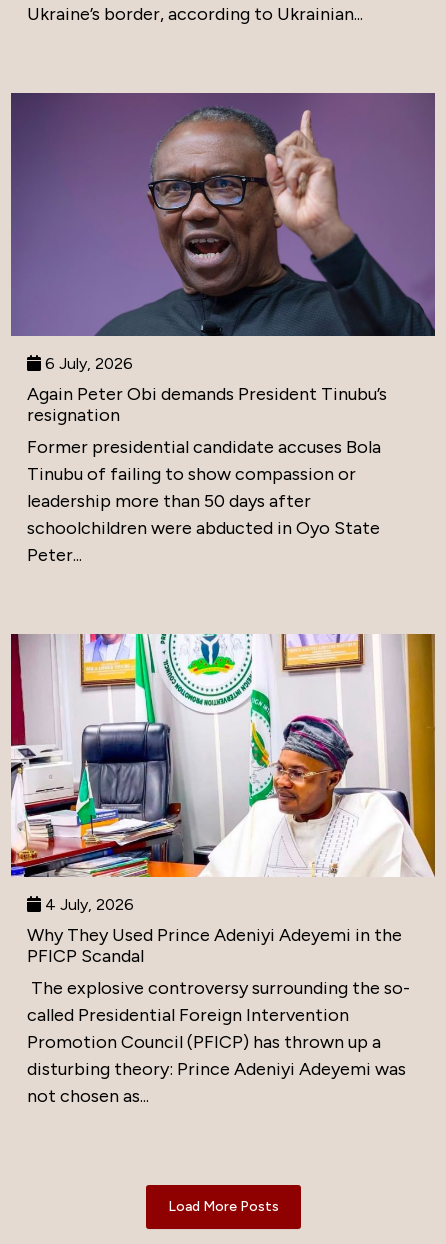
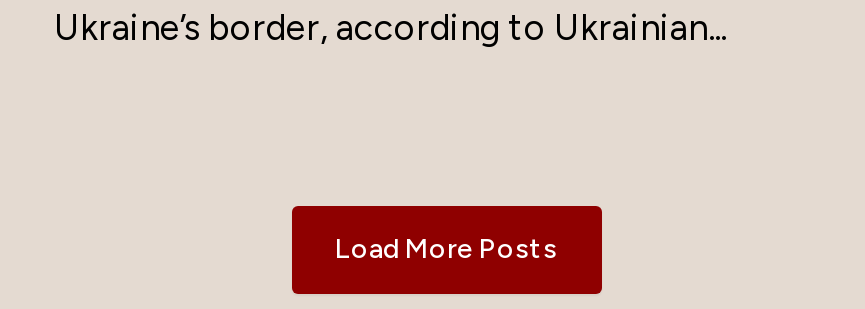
[10,92,436,566] [image] | 6 July, 2026 | Again Peter Obi demands President Tinubu’s | resignation | Former presidential candidate accuses Bola | Tinubu of failing to show compassion or | leadership more than 50 days after | schoolchildren were abducted in Oyo State | Peter... -> none
[10,633,436,1107] [image] | 4 July, 2026 | Why They Used Prince Adeniyi Adeyemi in the | PFICP Scandal | The explosive controversy surrounding the so- | called Presidential Foreign Intervention | Promotion Council (PFICP) has thrown up a | disturbing theory: Prince Adeniyi Adeyemi was | not chosen as... -> none

